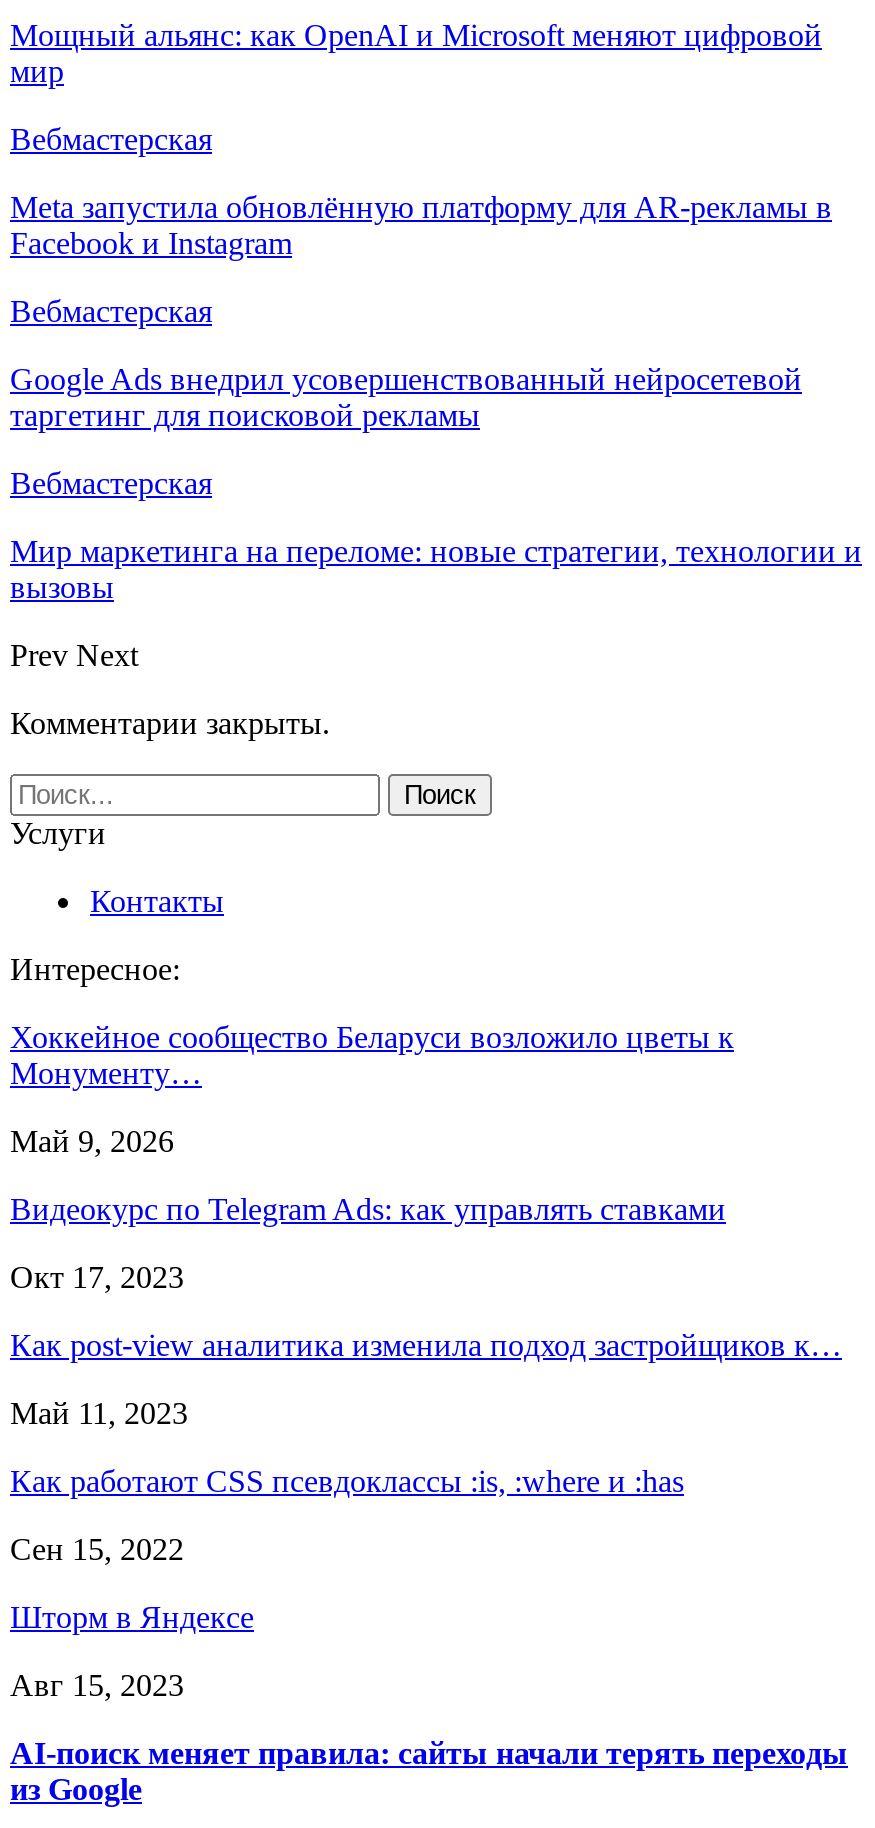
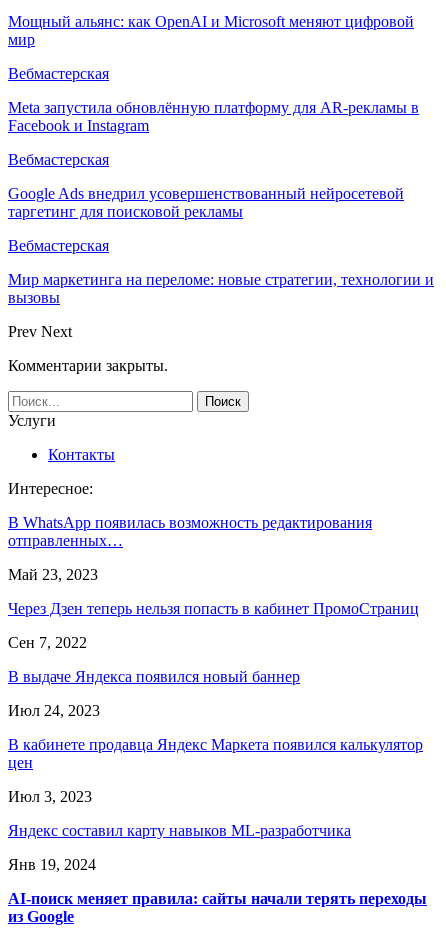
[10,1020,734,1090] Хоккейное сообщество Беларуси возложило цветы к | Монументу… -> [8,514,372,549] В WhatsApp появилась возможность редактирования | отправленных…
[10,1124,174,1158] Май 9, 2026 -> [8,566,98,583] Май 23, 2023
[10,1192,726,1226] Видеокурс по Telegram Ads: как управлять ставками -> [8,600,419,617] Через Дзен теперь нельзя попасть в кабинет ПромоСтраниц
[10,1260,184,1294] Окт 17, 2023 -> [8,634,87,651] Сен 7, 2022
[10,1328,842,1362] Как post-view аналитика изменила подход застройщиков к… -> [8,668,300,685] В выдаче Яндекса появился новый баннер
[10,1396,188,1430] Май 11, 2023 -> [8,702,100,719] Июл 24, 2023
[10,1464,684,1498] Как работают CSS псевдоклассы :is, :where и :has -> [8,736,423,771] В кабинете продавца Яндекс Маркета появился калькулятор | цен
[10,1532,184,1566] Сен 15, 2022 -> [8,788,92,805] Июл 3, 2023
[10,1600,254,1634] Шторм в Яндексе -> [8,822,351,839] Яндекс составил карту навыков ML-разработчика
[10,1668,184,1702] Авг 15, 2023 -> [8,856,96,873] Янв 19, 2024

